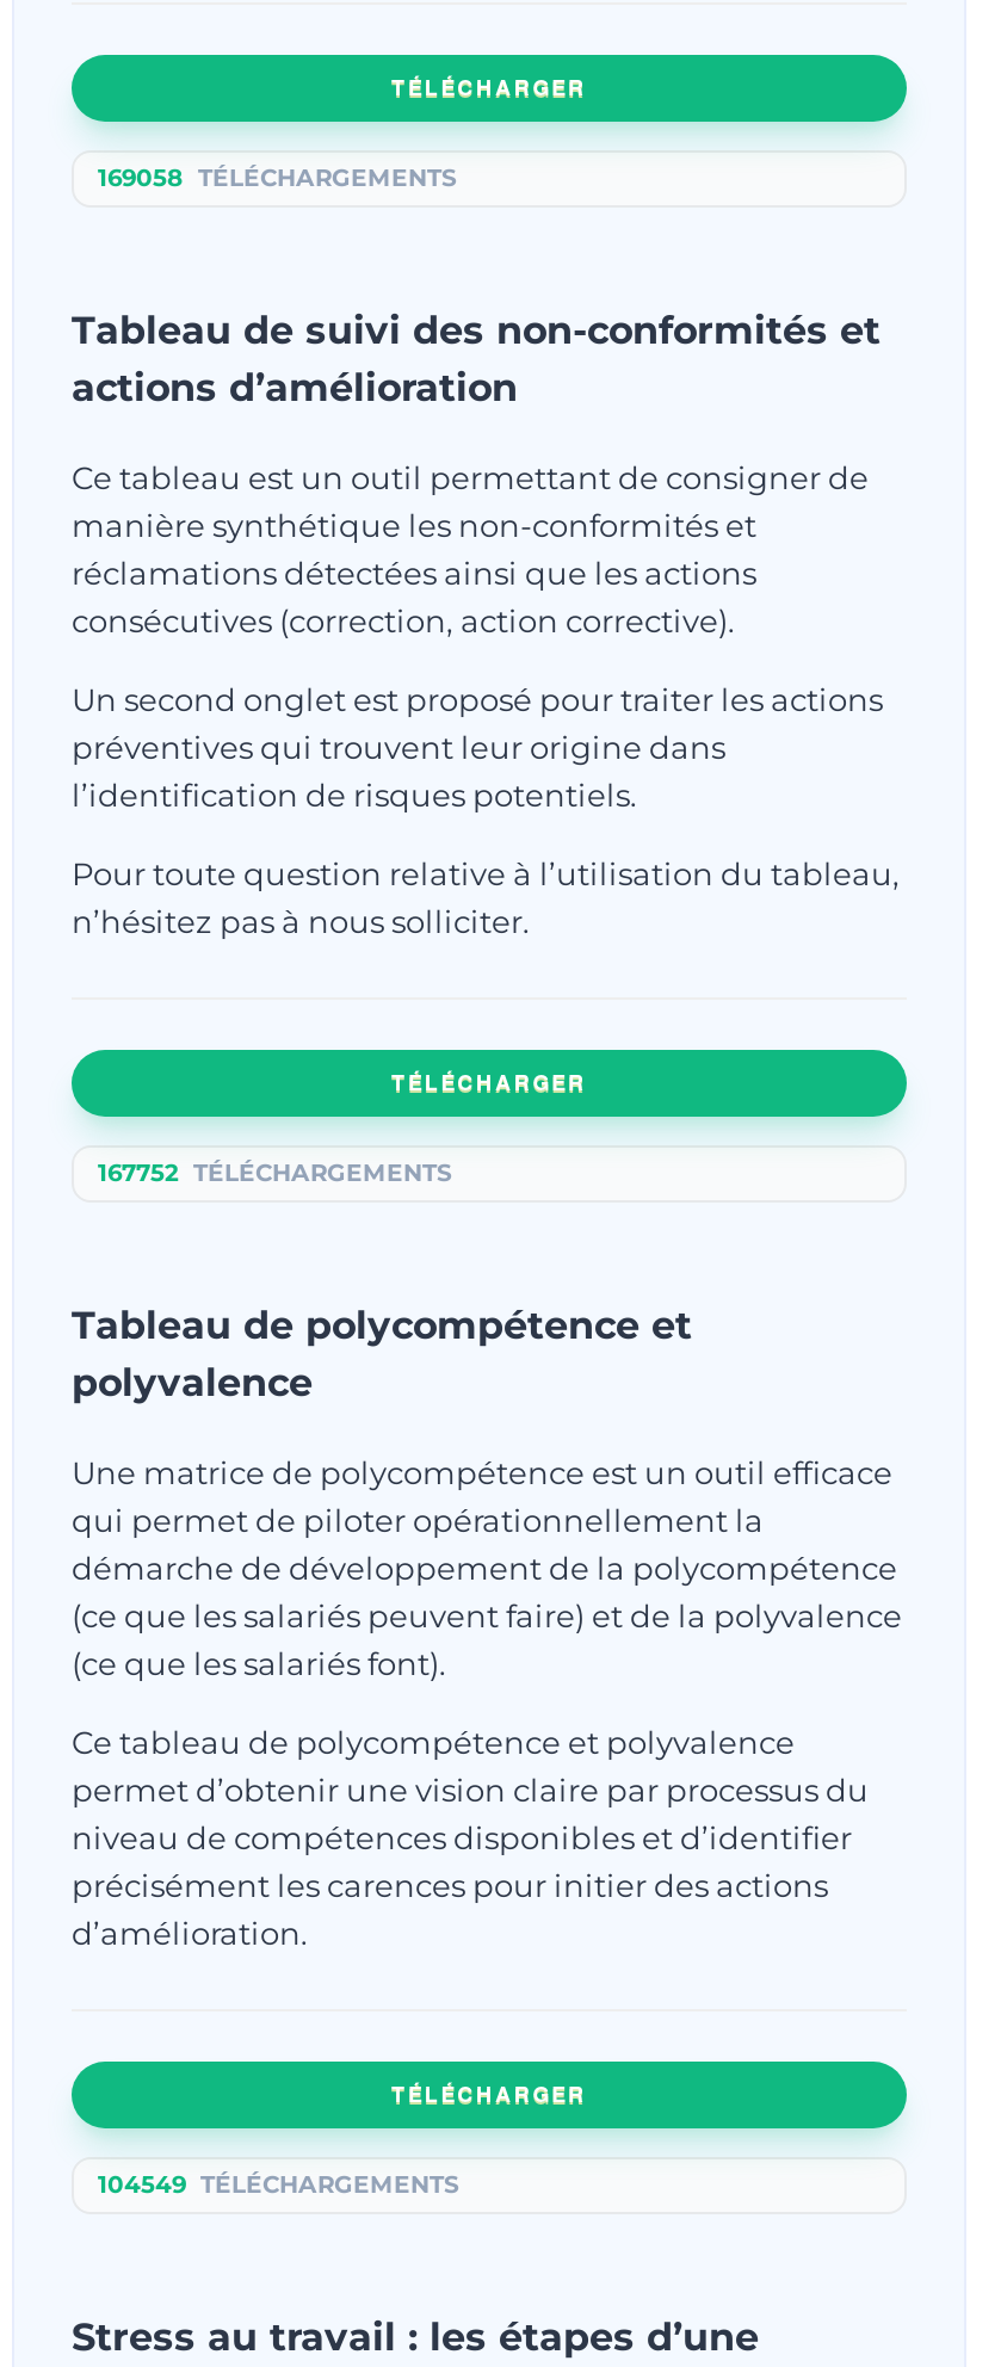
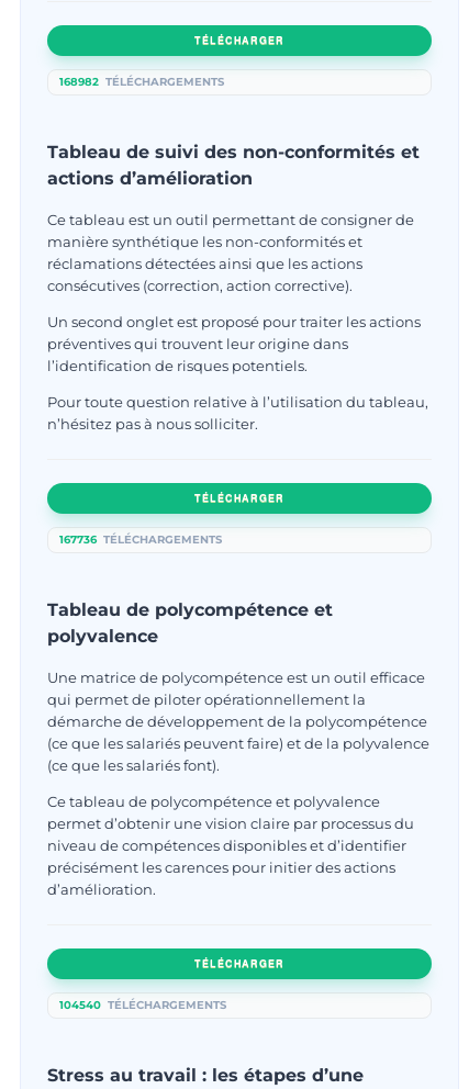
[98,163,456,194] 169058 TÉLÉCHARGEMENTS -> [59,75,224,89] 168982 TÉLÉCHARGEMENTS
[98,1158,451,1189] 167752 TÉLÉCHARGEMENTS -> [59,533,222,547] 167736 TÉLÉCHARGEMENTS
[98,2170,458,2201] 104549 TÉLÉCHARGEMENTS -> [59,998,226,1013] 104540 TÉLÉCHARGEMENTS

